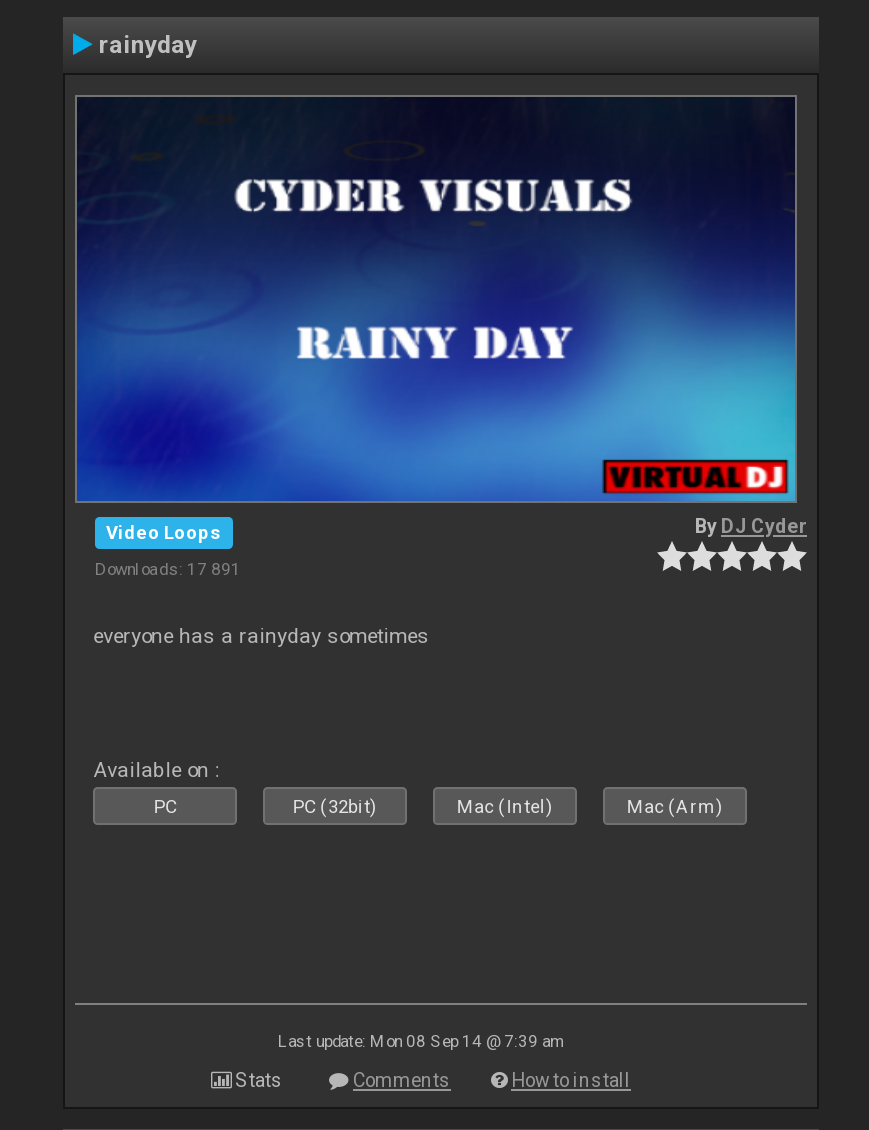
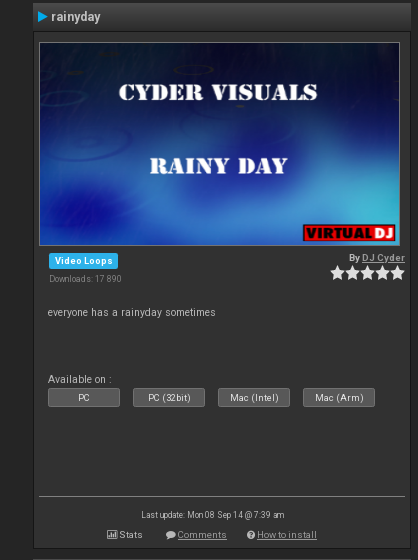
[95,558,241,578] Downloads: 17 891 -> [49,274,122,284] Downloads: 17 890

